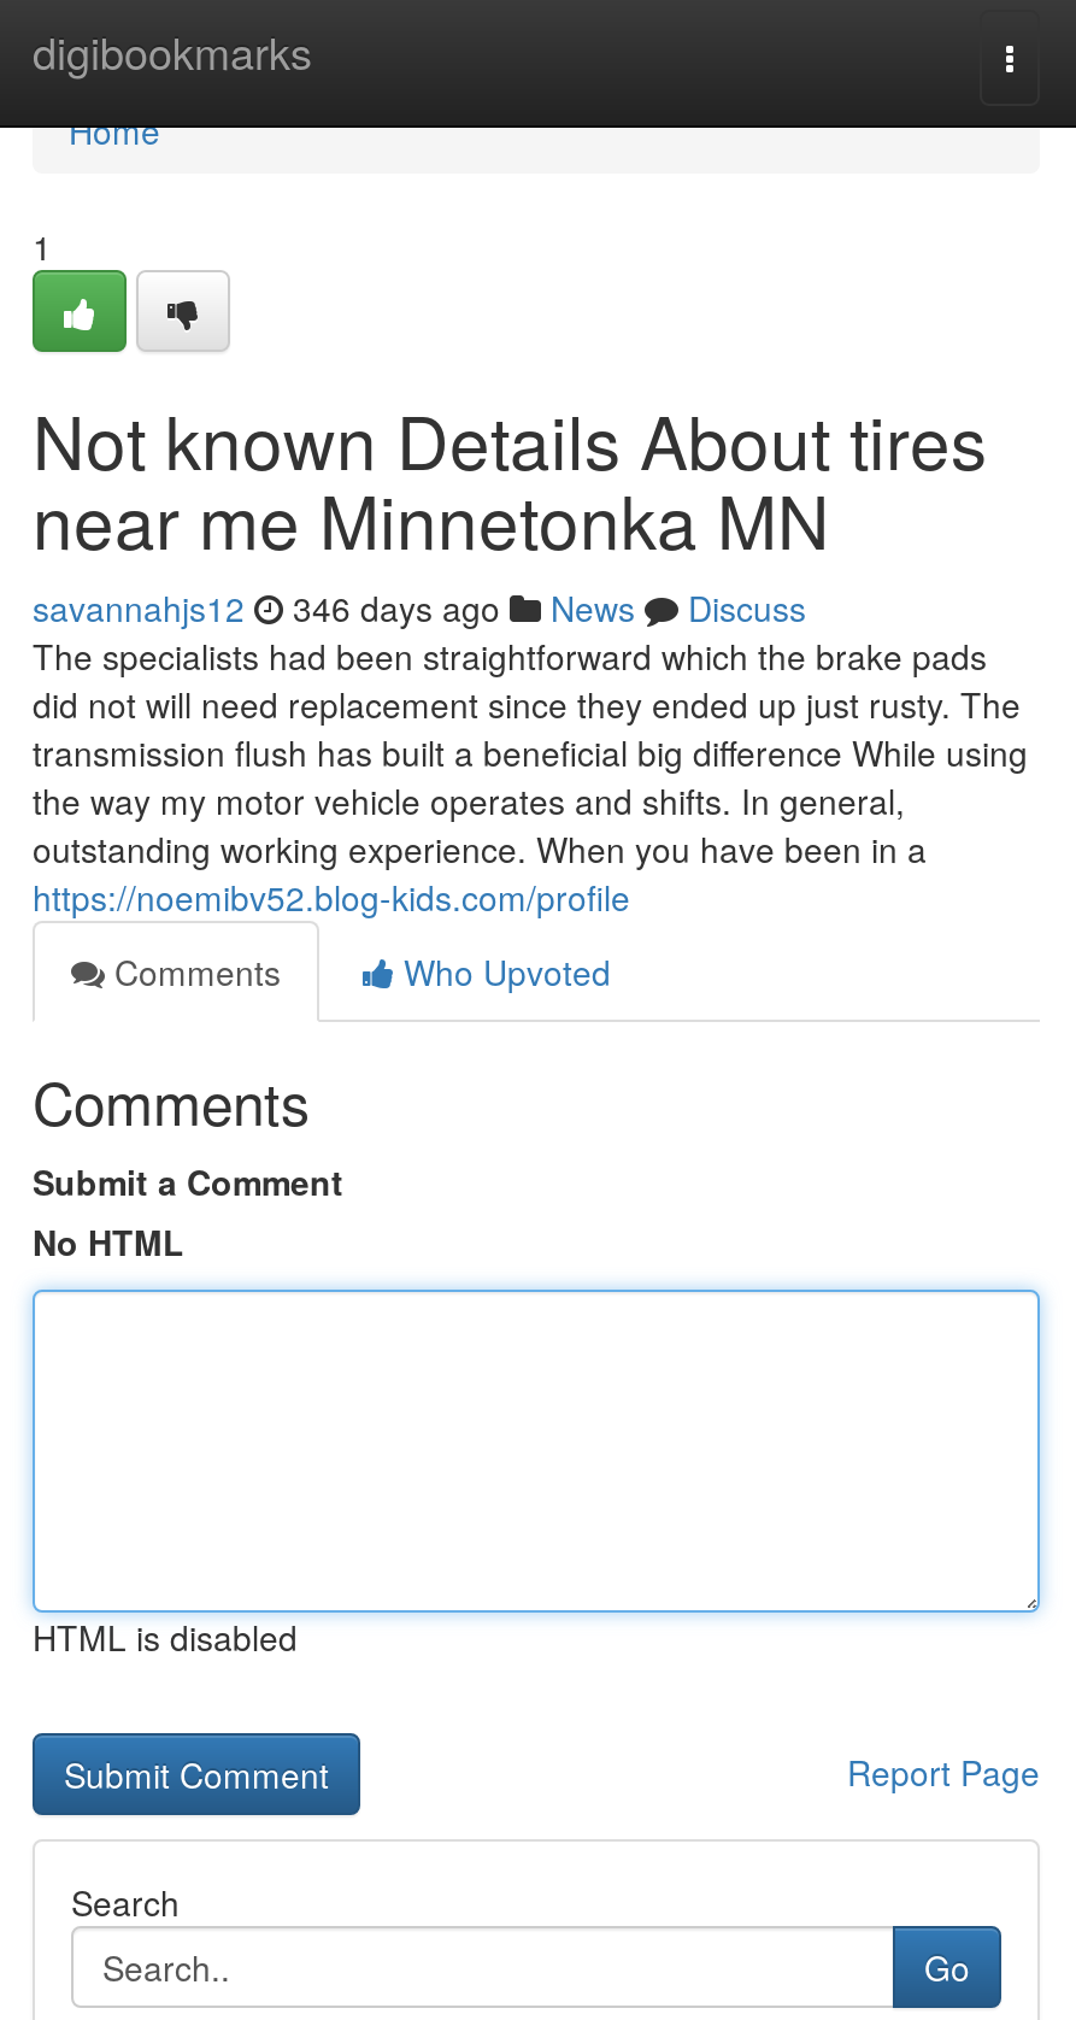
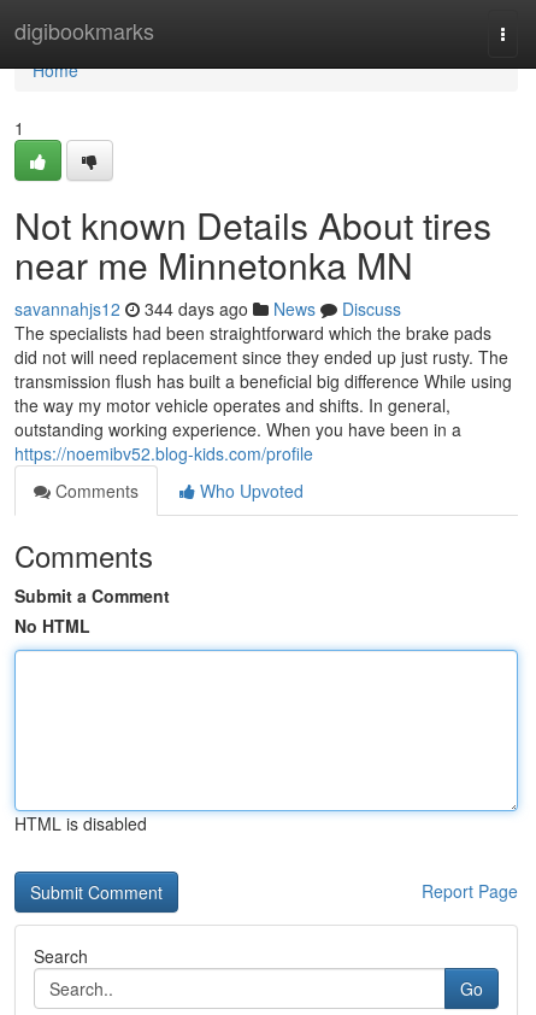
[33,583,806,632] savannahjs12 346 days ago News Discuss -> [14,297,401,321] savannahjs12 344 days ago News Discuss

